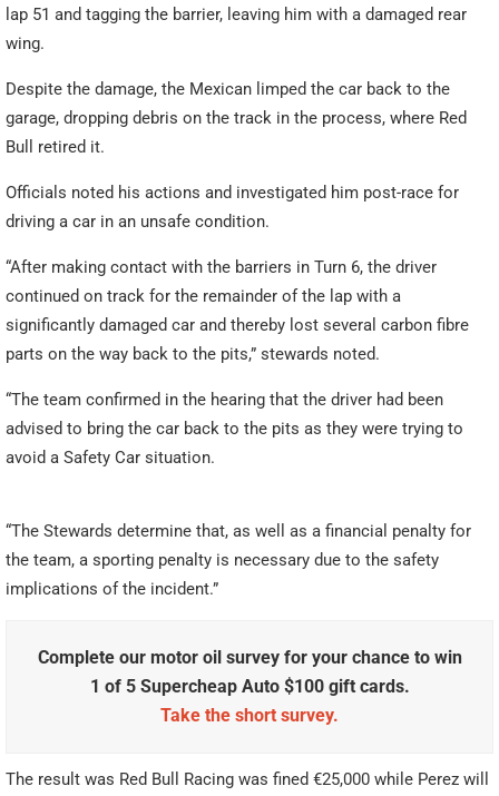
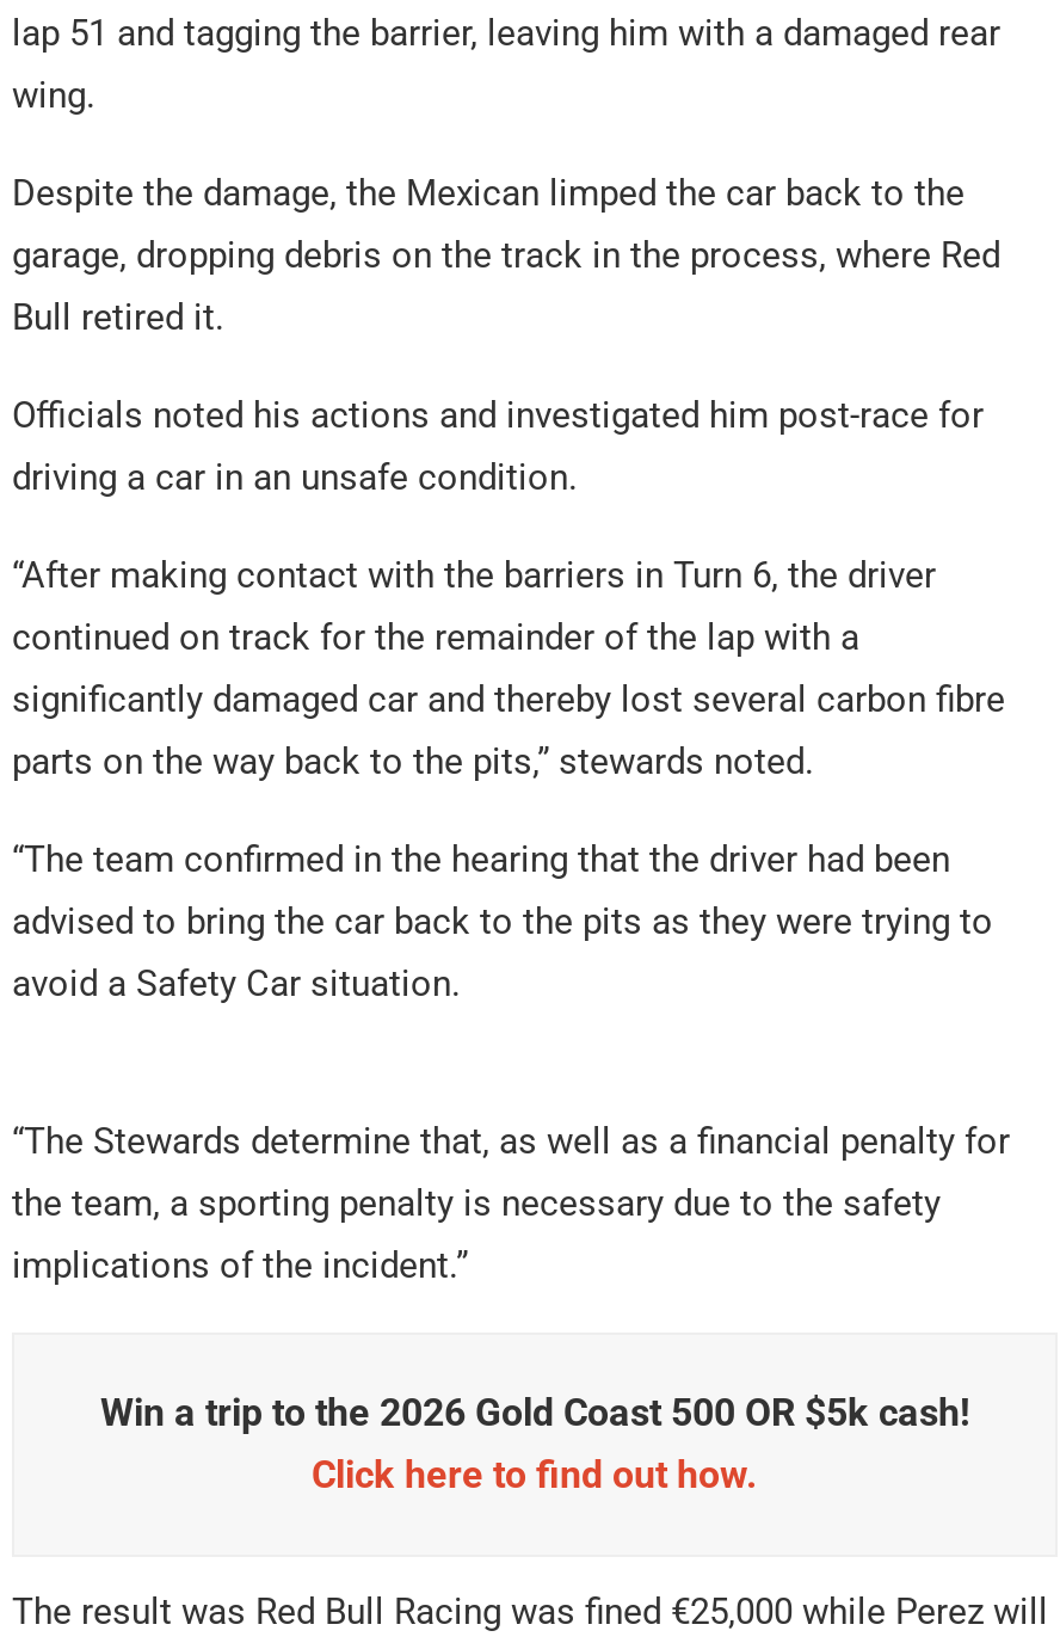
[37,647,462,726] Complete our motor oil survey for your chance to win | 1 of 5 Supercheap Auto $100 gift cards. | Take the short survey. -> [100,1388,969,1496] Win a trip to the 2026 Gold Coast 500 OR $5k cash! | Click here to find out how.

